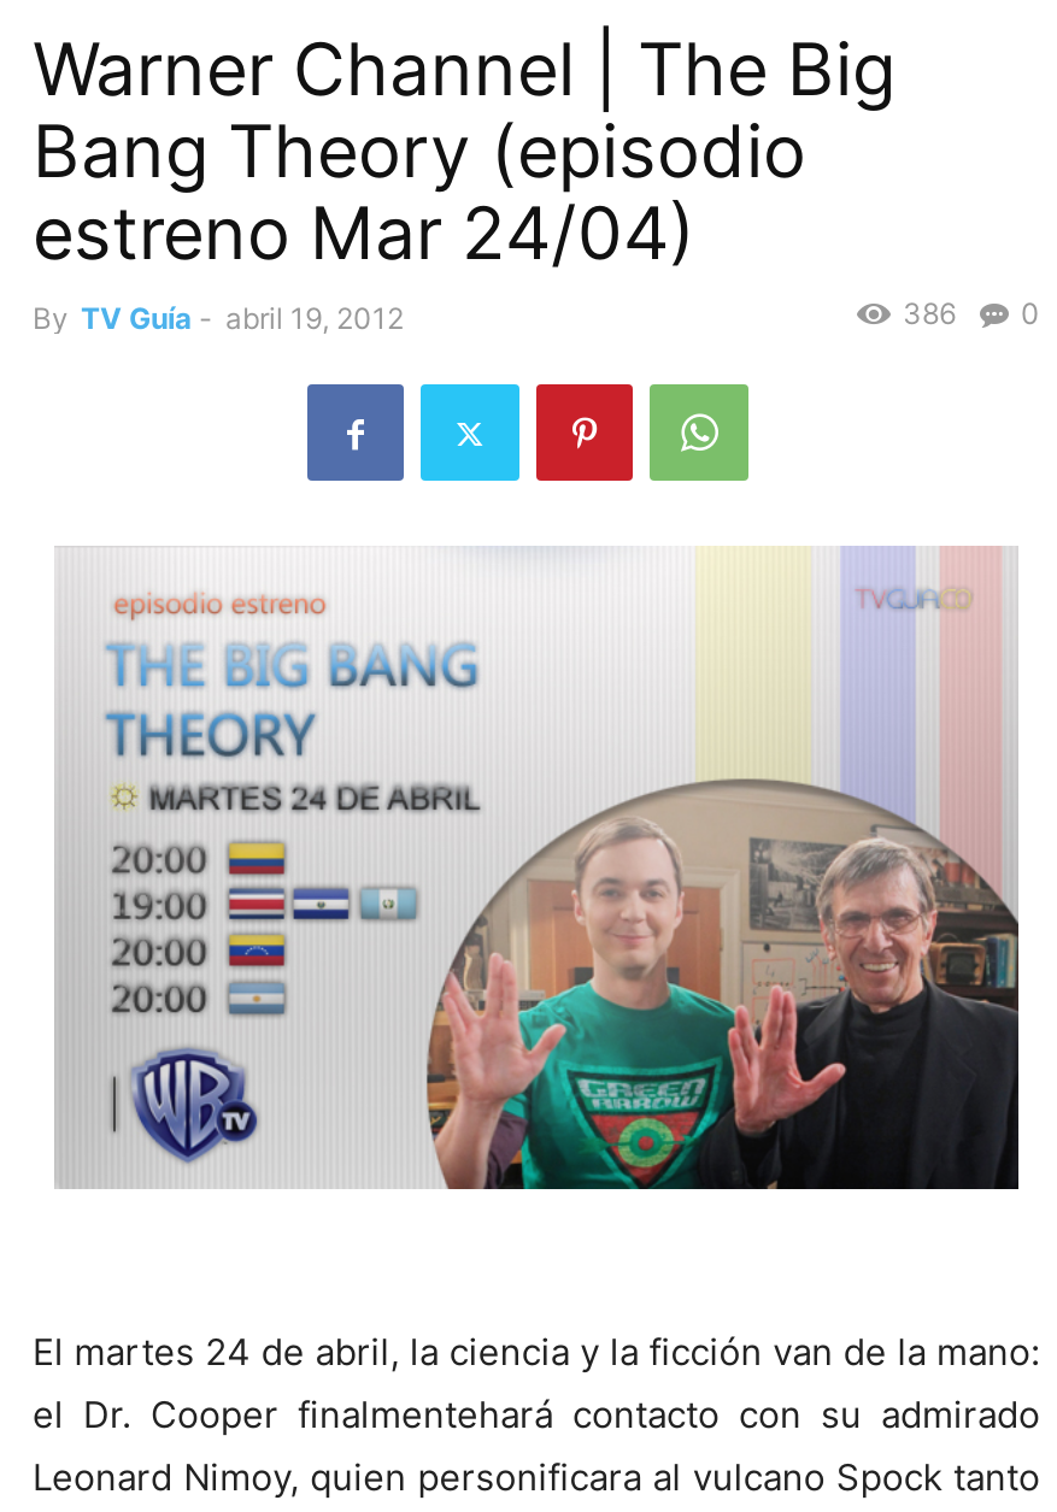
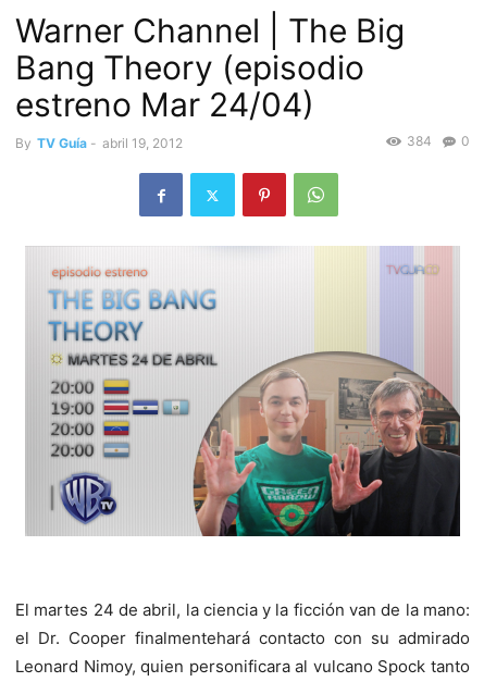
[903,295,1040,331] 386 0 -> [407,133,470,149] 384 0

